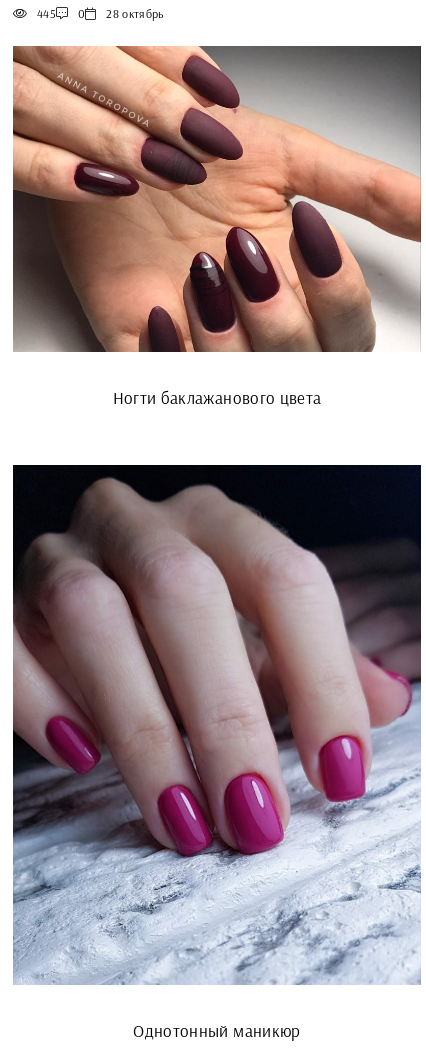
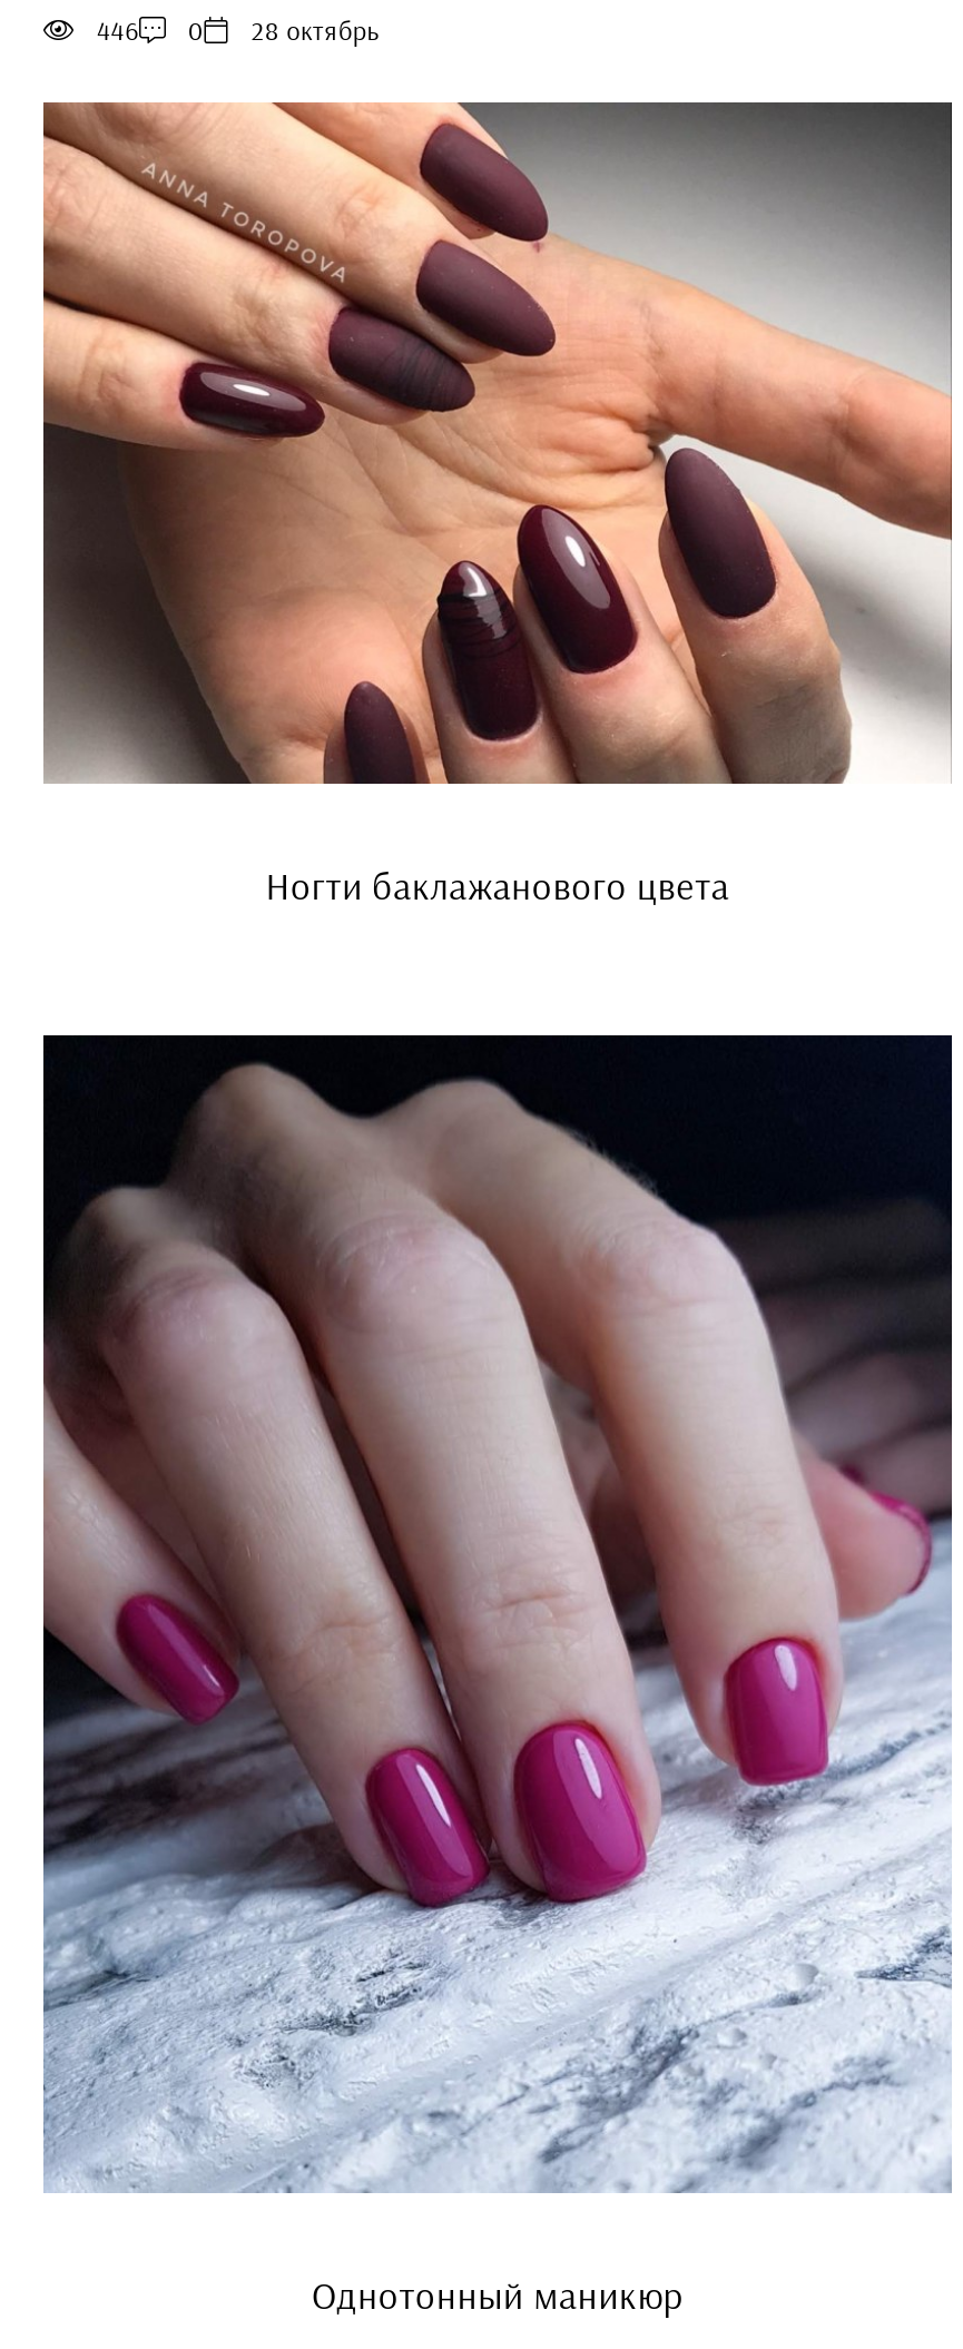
[37,6,164,21] 445 0 28 октябрь -> [97,13,379,47] 446 0 28 октябрь

